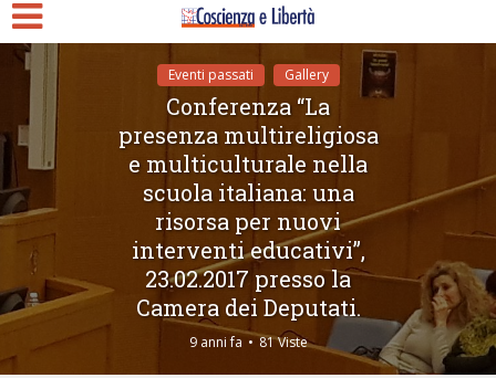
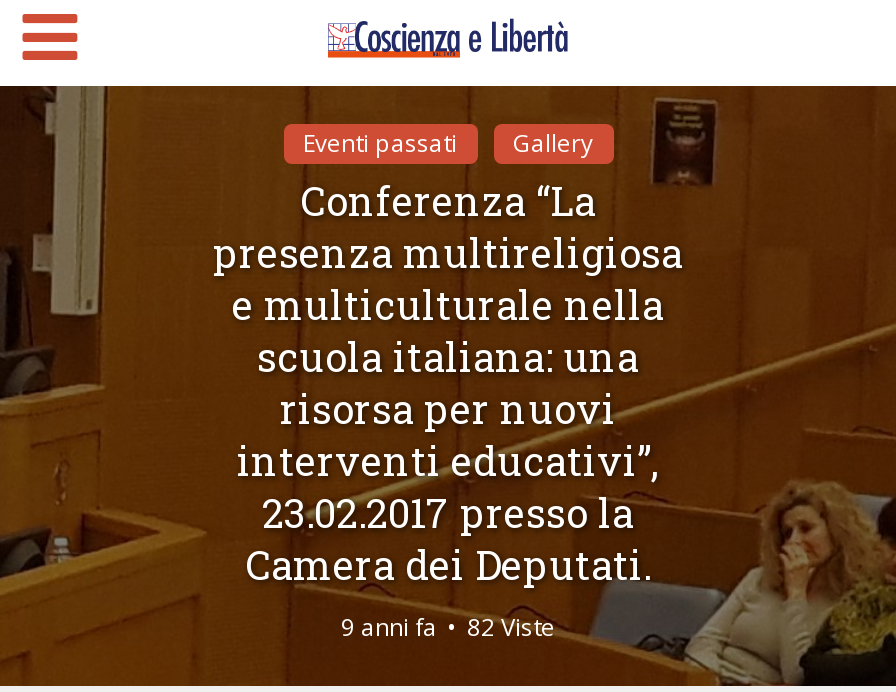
[189,332,307,351] 9 anni fa 81 Viste -> [341,609,555,643] 9 anni fa 82 Viste

